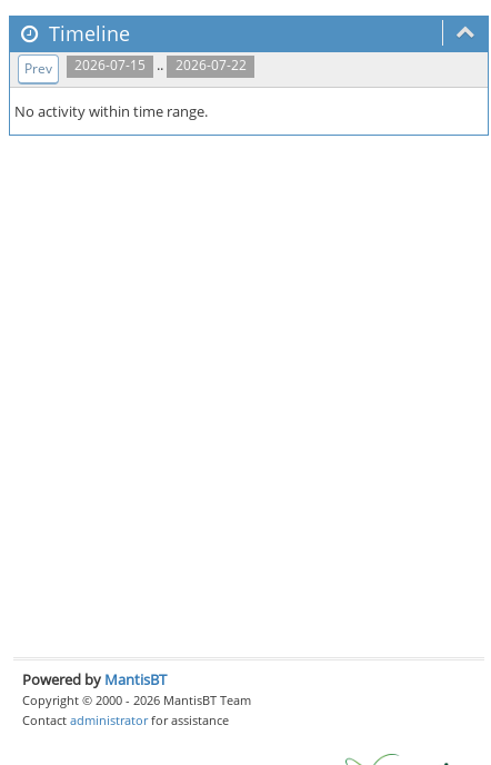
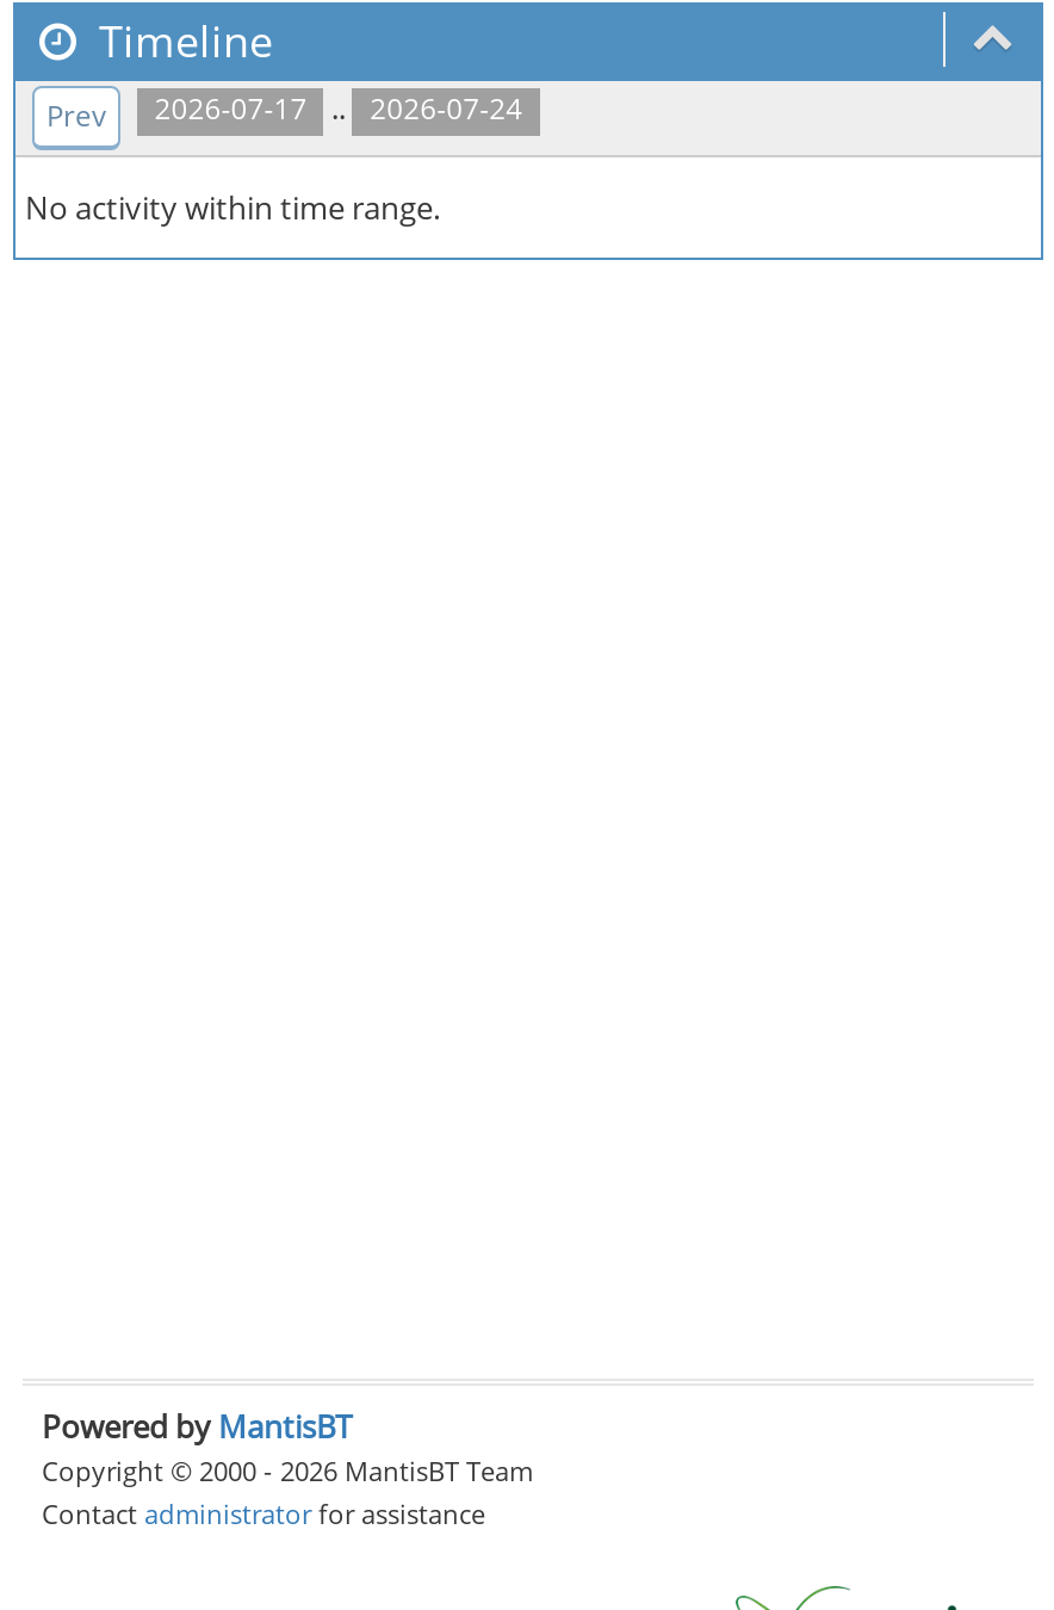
[24,54,246,78] Prev 2026-07-15 .. 2026-07-22 -> [46,86,522,136] Prev 2026-07-17 .. 2026-07-24

